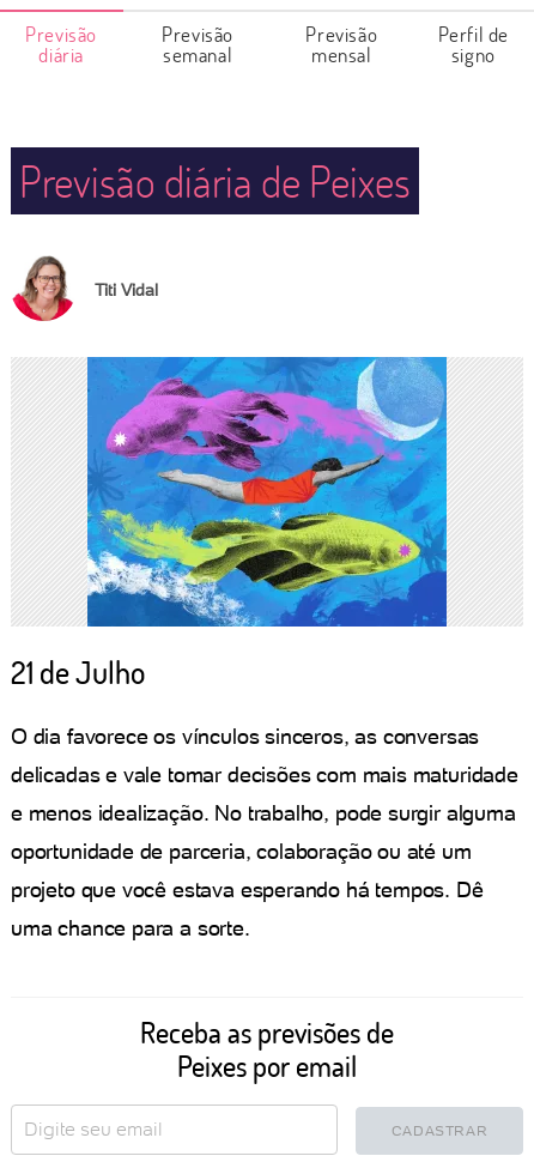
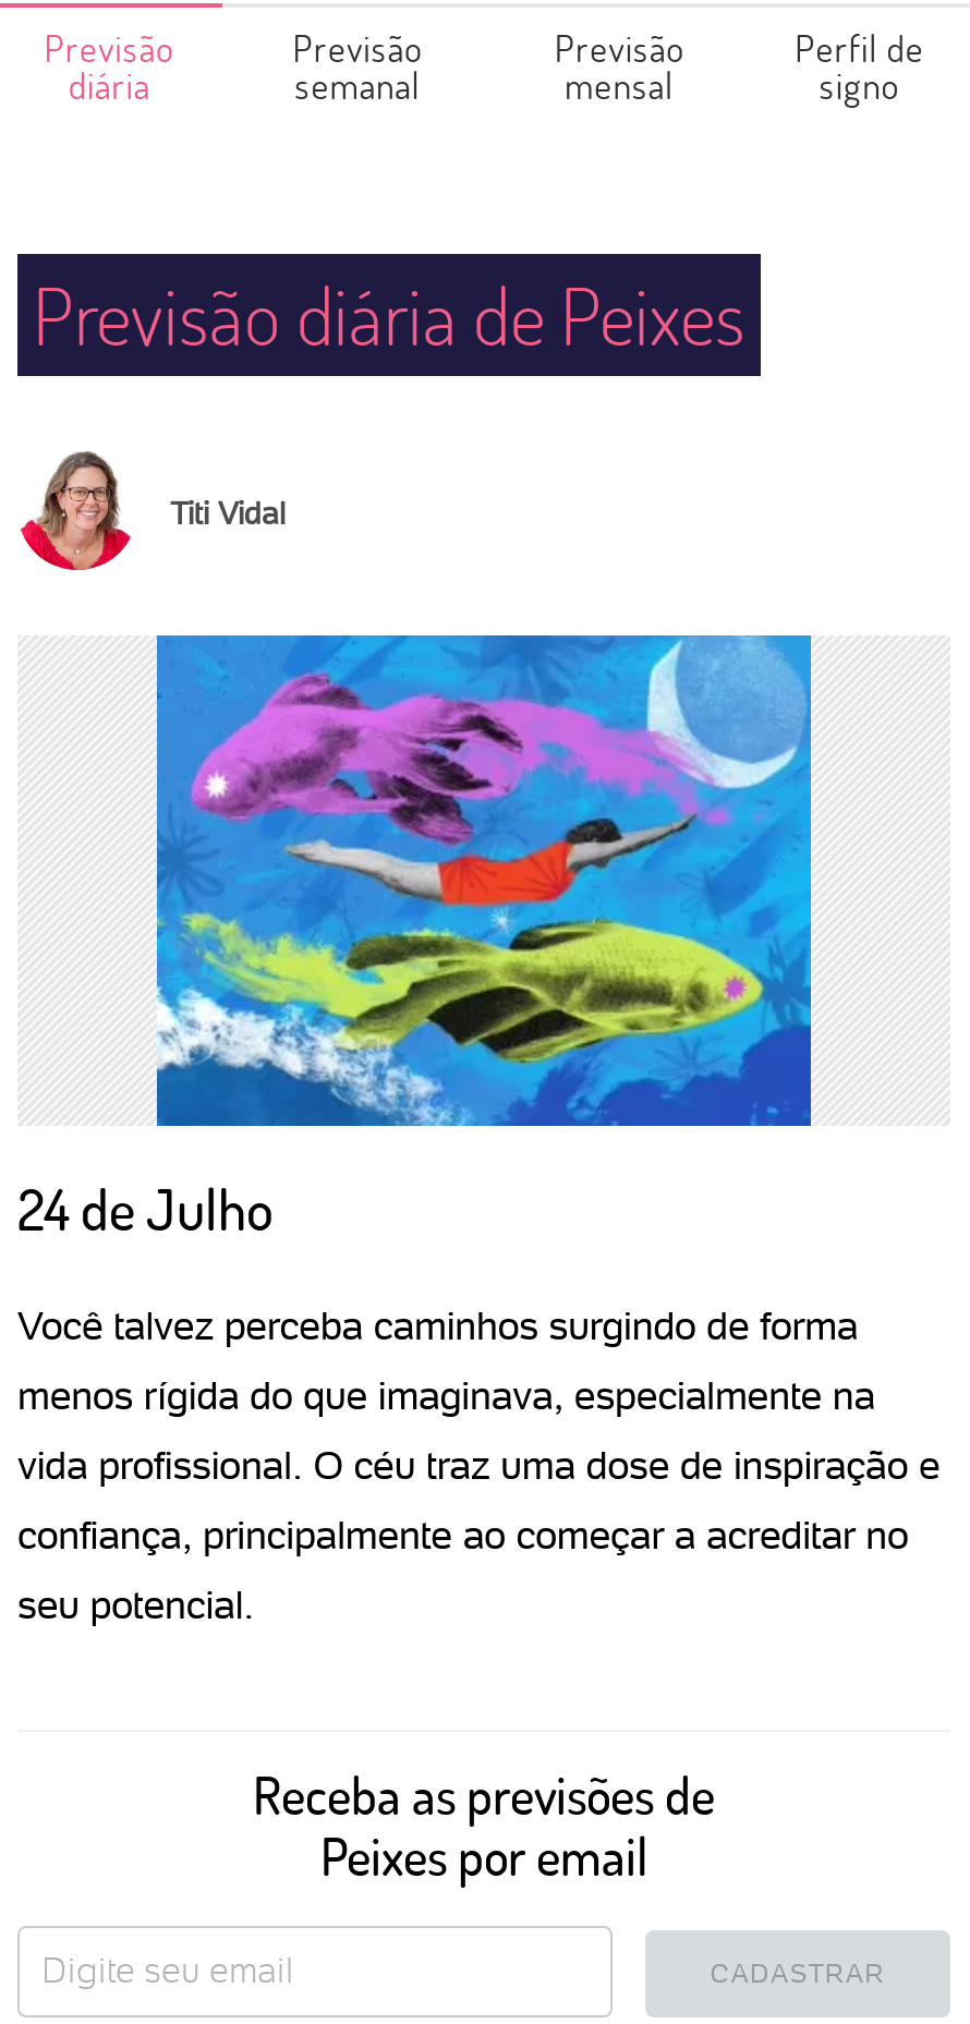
[11,652,518,940] 21 de Julho | O dia favorece os vínculos sinceros, as conversas | delicadas e vale tomar decisões com mais maturidade | e menos idealização. No trabalho, pode surgir alguma | oportunidade de parceria, colaboração ou até um | projeto que você estava esperando há tempos. Dê | uma chance para a sorte. -> [17,1172,940,1627] 24 de Julho | Você talvez perceba caminhos surgindo de forma | menos rígida do que imaginava, especialmente na | vida profissional. O céu traz uma dose de inspiração e | confiança, principalmente ao começar a acreditar no | seu potencial.

